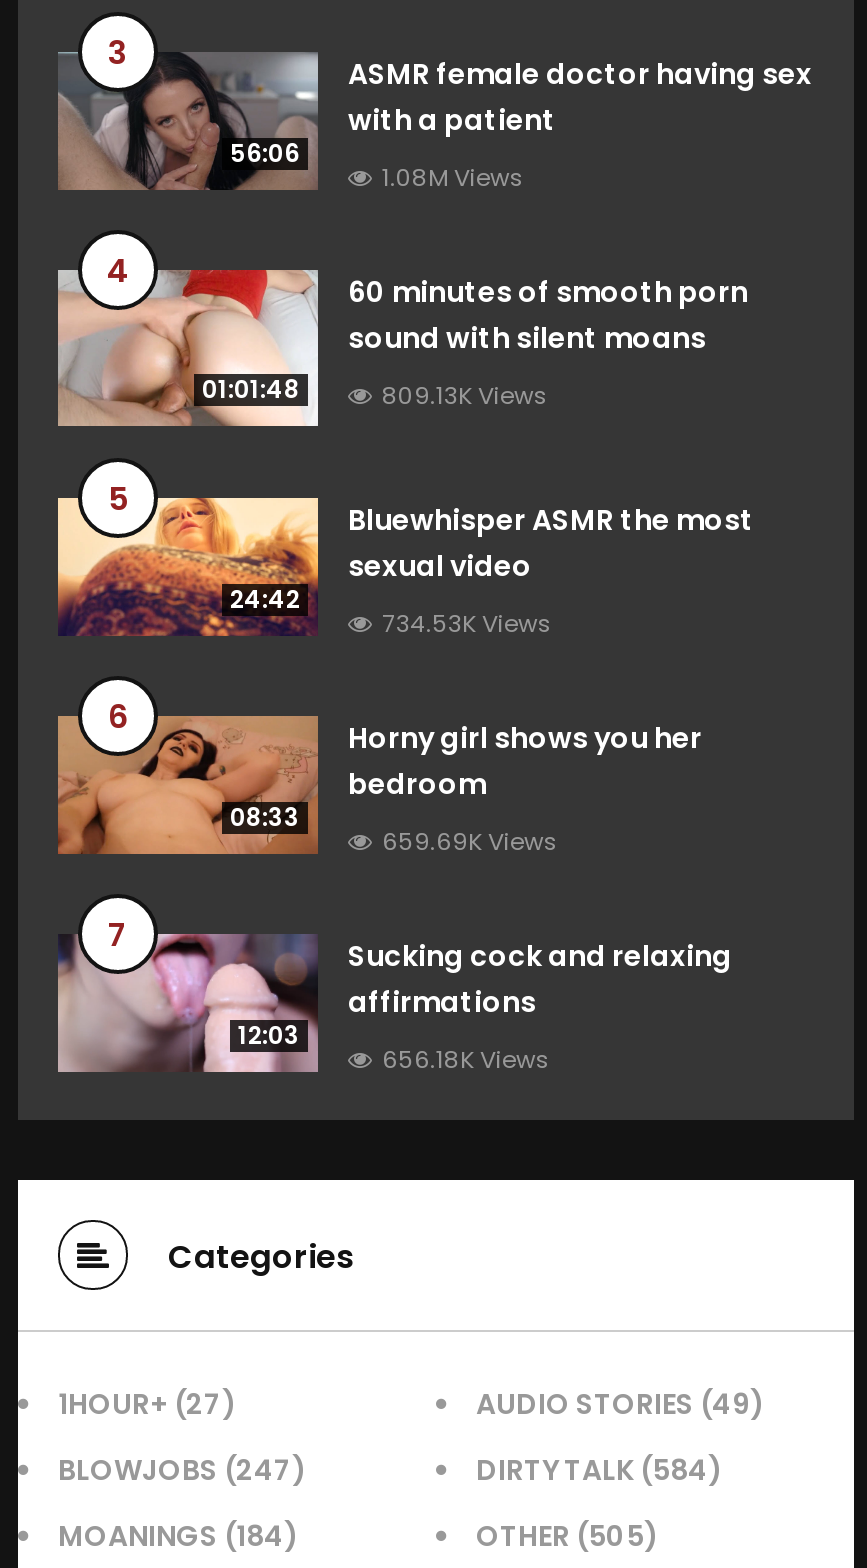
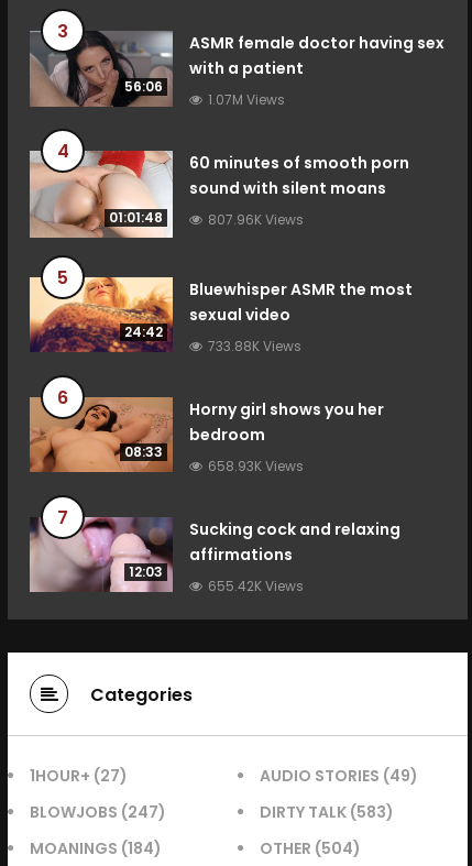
[382,161,524,195] 1.08M Views -> [208,91,285,109] 1.07M Views
[382,379,548,413] 809.13K Views -> [208,211,304,229] 807.96K Views
[382,607,552,641] 734.53K Views -> [208,336,301,355] 733.88K Views
[382,825,558,859] 659.69K Views -> [208,456,304,475] 658.93K Views
[382,1043,550,1077] 656.18K Views -> [208,576,304,595] 655.42K Views
[476,1451,722,1491] DIRTY TALK (584) -> [260,801,394,823] DIRTY TALK (583)
[476,1517,658,1557] OTHER (505) -> [260,837,361,859] OTHER (504)

